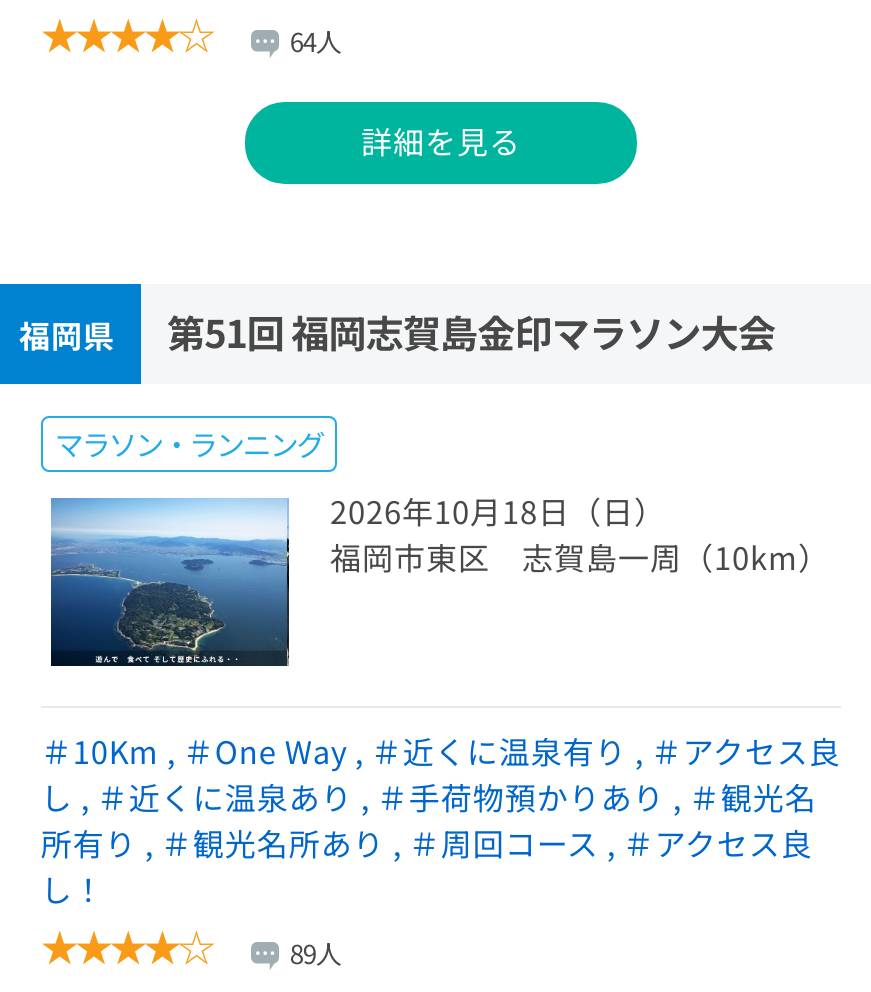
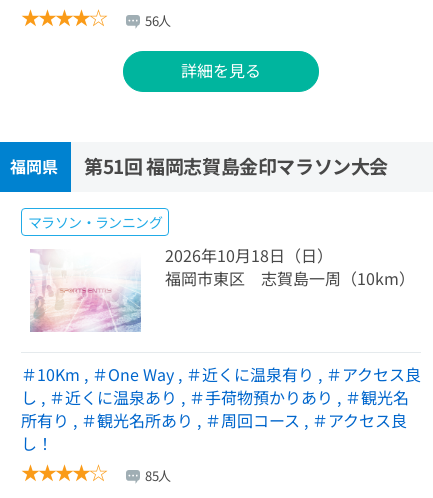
[290,22,341,60] 64人 -> [145,11,171,30] 56人
[49,496,291,668] [image] -> [26,249,145,333] [image]
[290,933,341,971] 89人 -> [145,466,171,485] 85人

